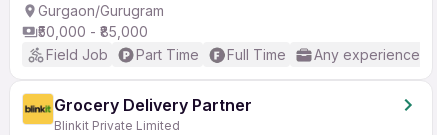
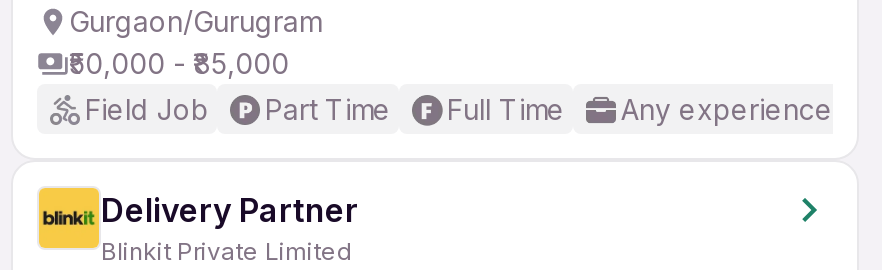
[54,95,252,115] Grocery Delivery Partner -> [101,190,359,230] Delivery Partner

